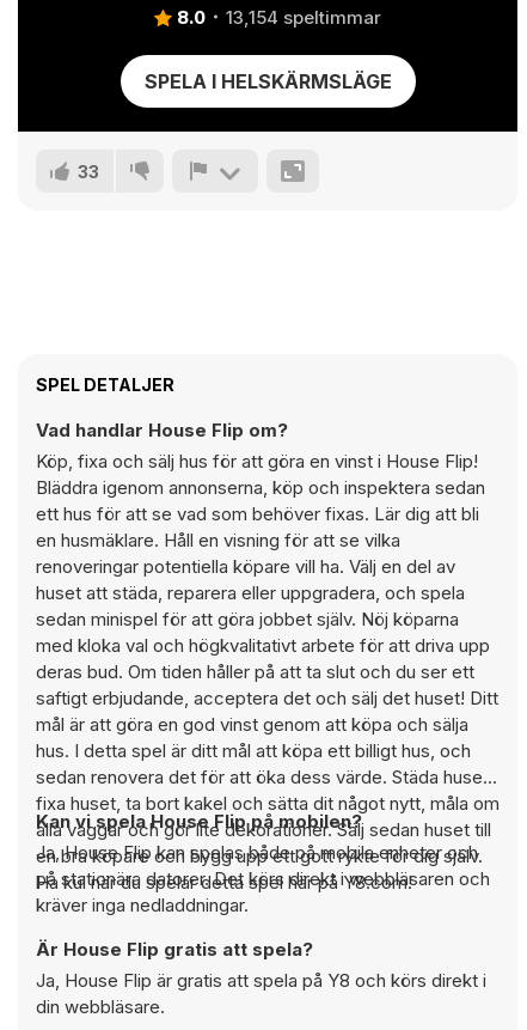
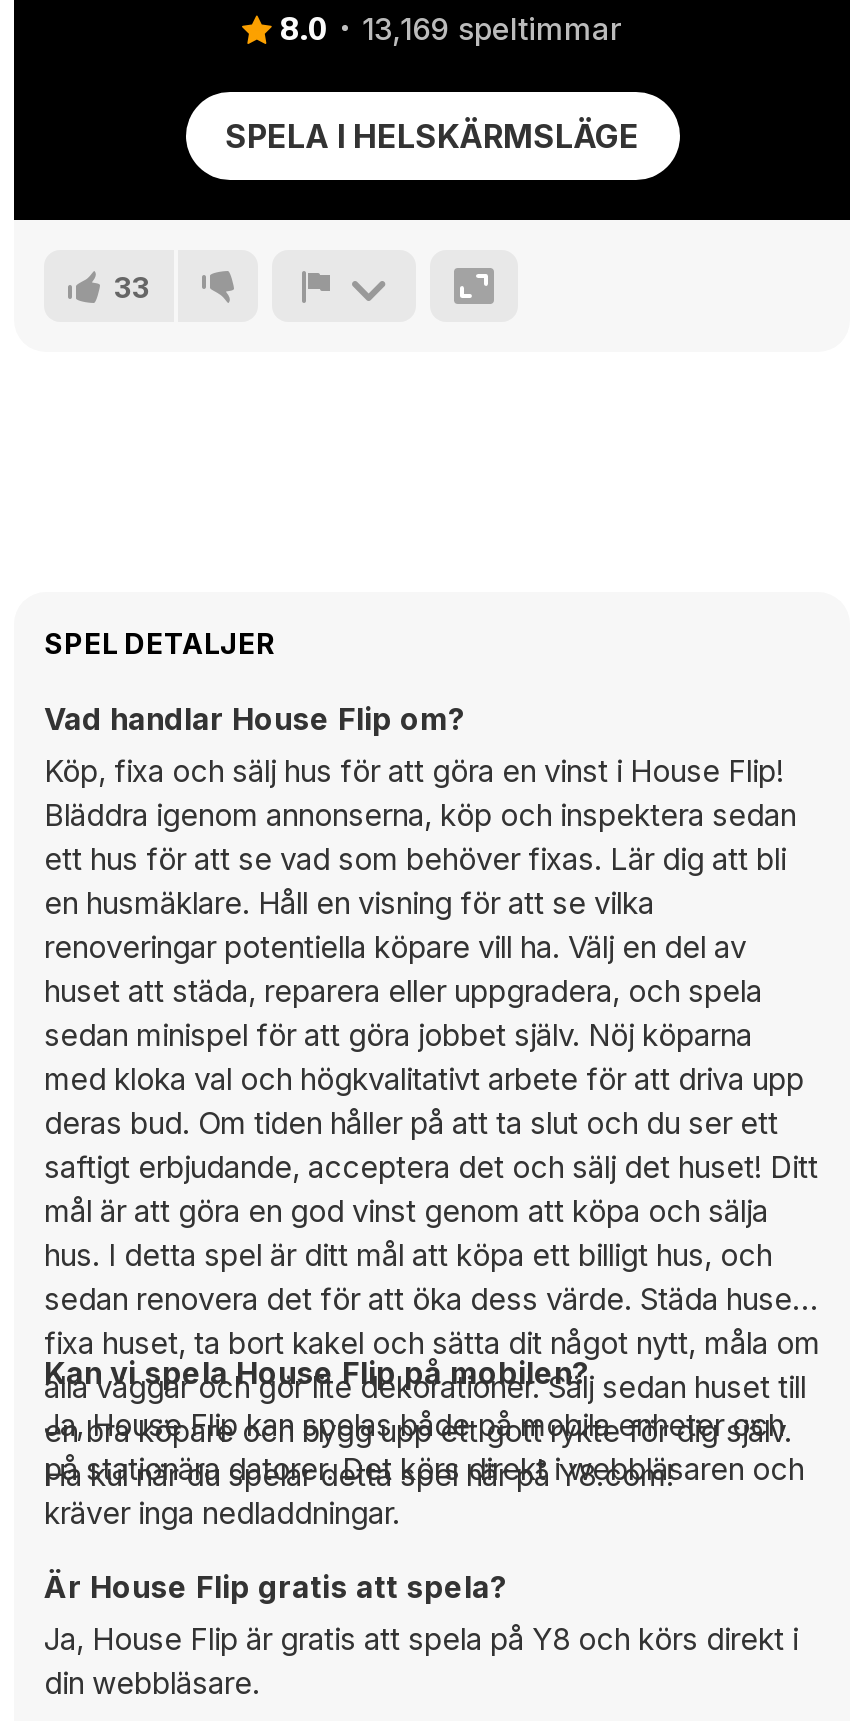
[177,5,381,31] 8.0 13,154 speltimmar -> [280,8,622,52] 8.0 13,169 speltimmar

